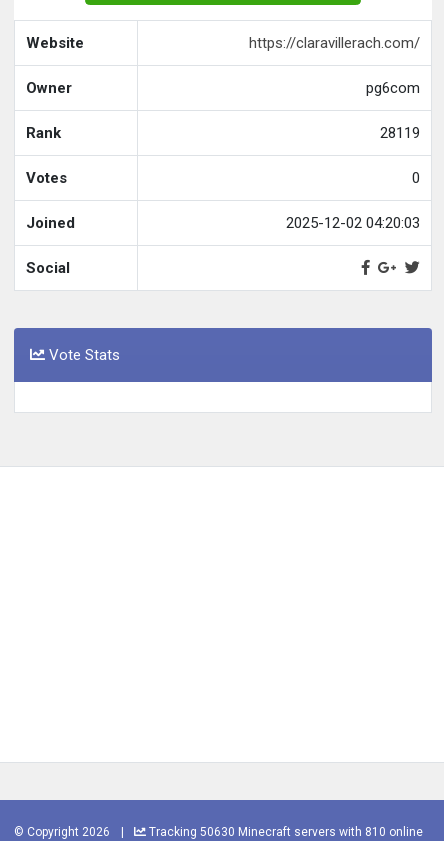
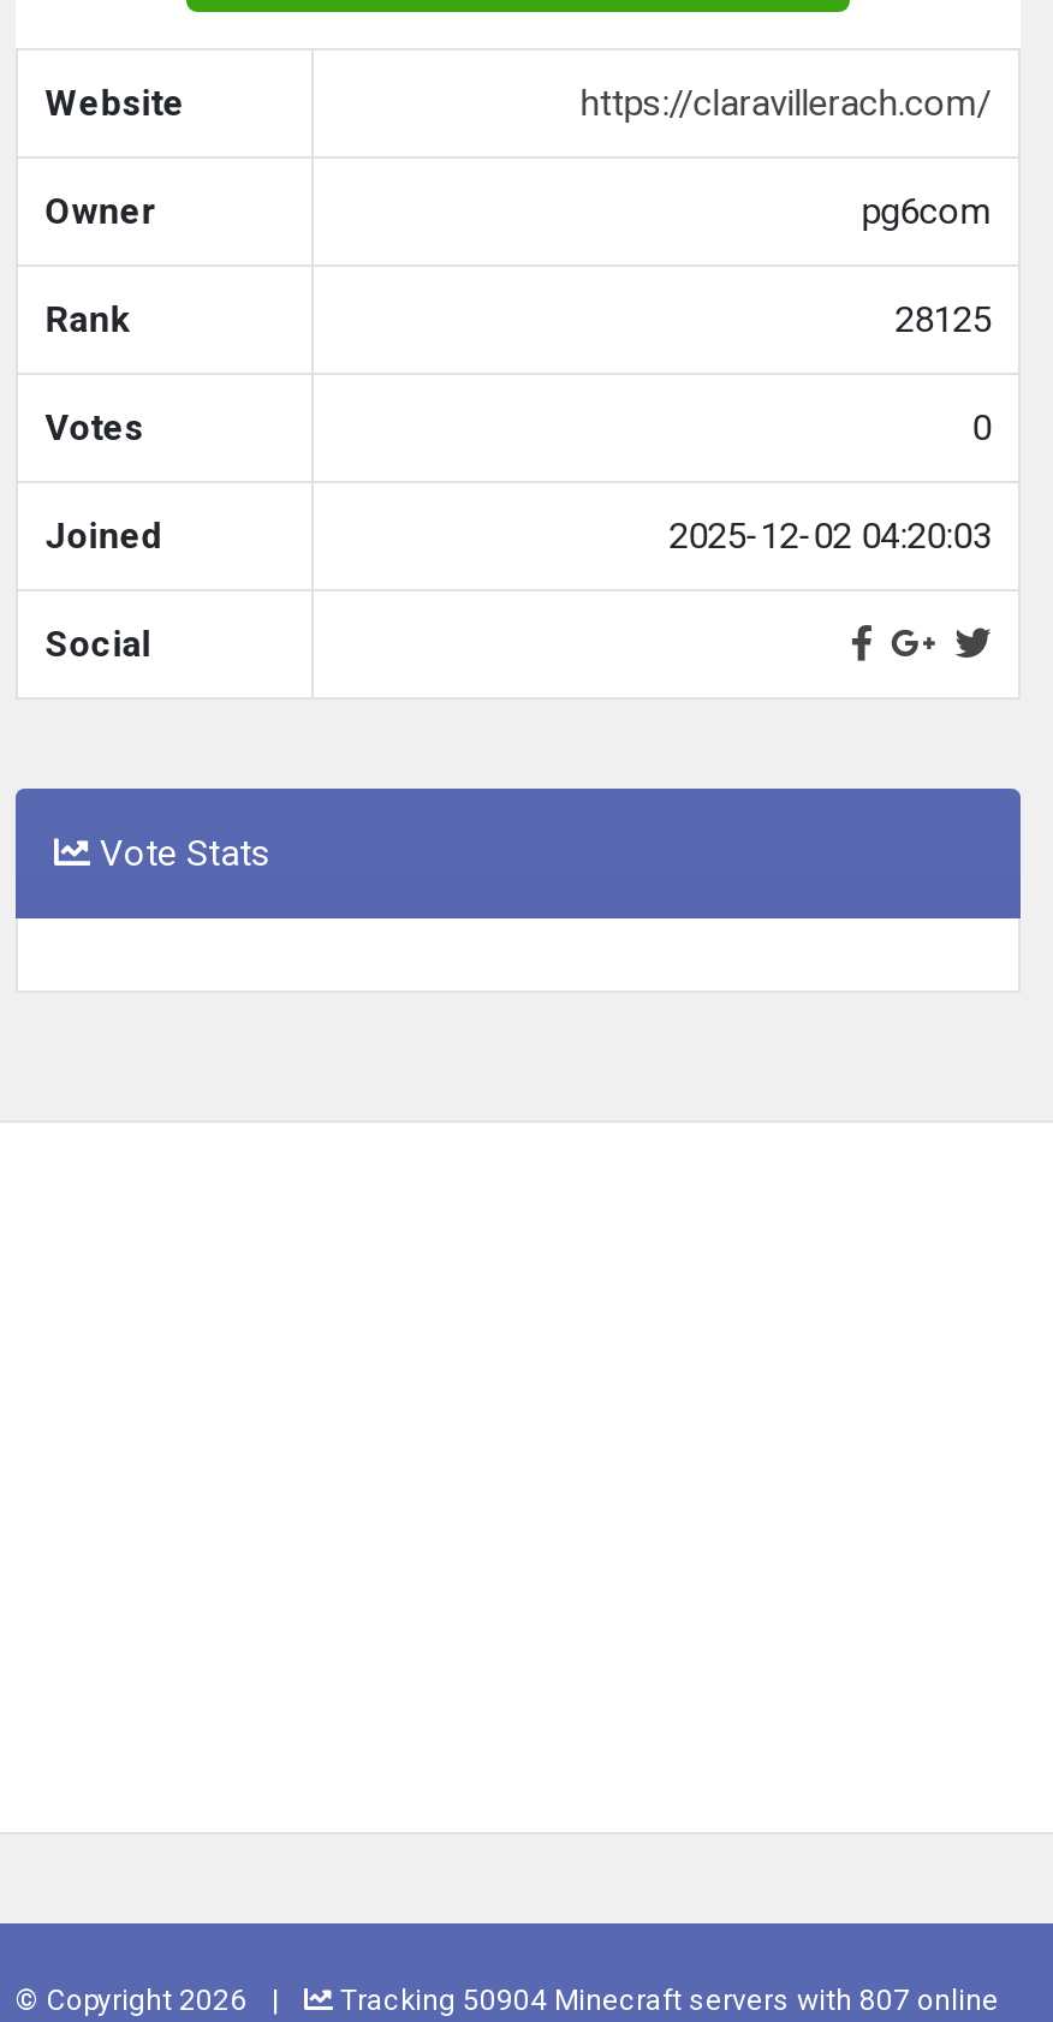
[380,124,420,142] 28119 -> [895,298,991,341] 28125
[146,825,423,839] Tracking 50630 Minecraft servers with 810 online -> [333,1983,999,2017] Tracking 50904 Minecraft servers with 807 online

